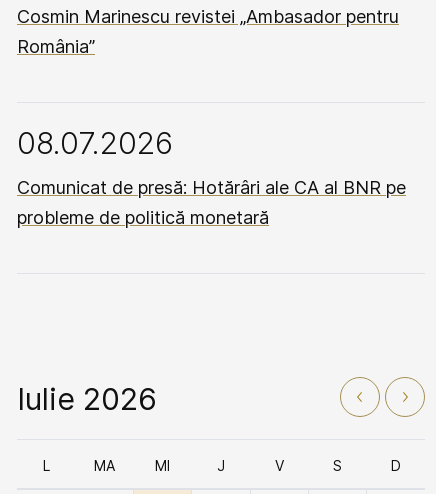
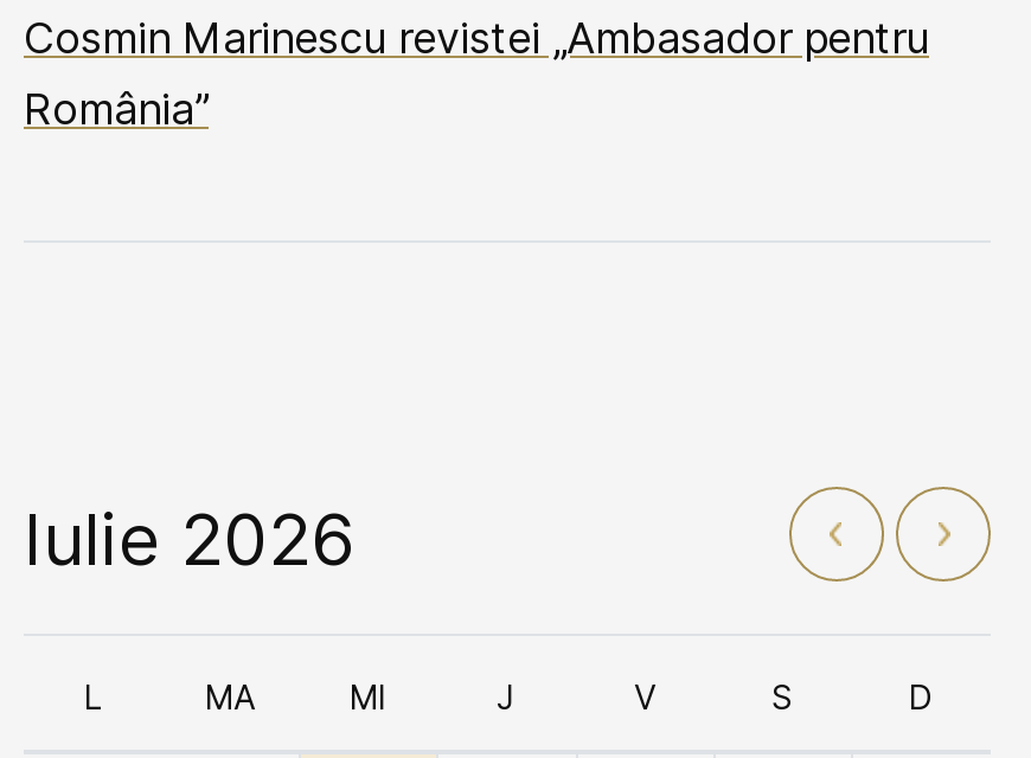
[17,125,406,228] 08.07.2026 | Comunicat de presă: Hotărâri ale CA al BNR pe | probleme de politică monetară -> none

